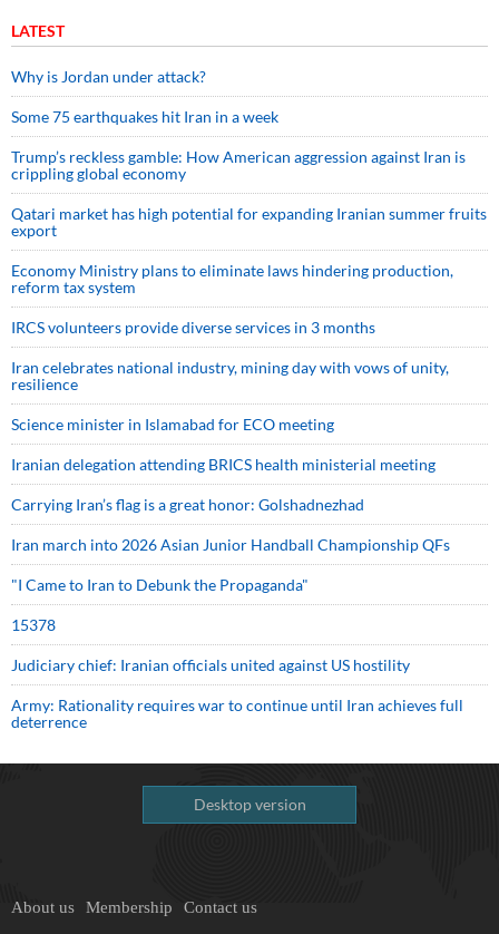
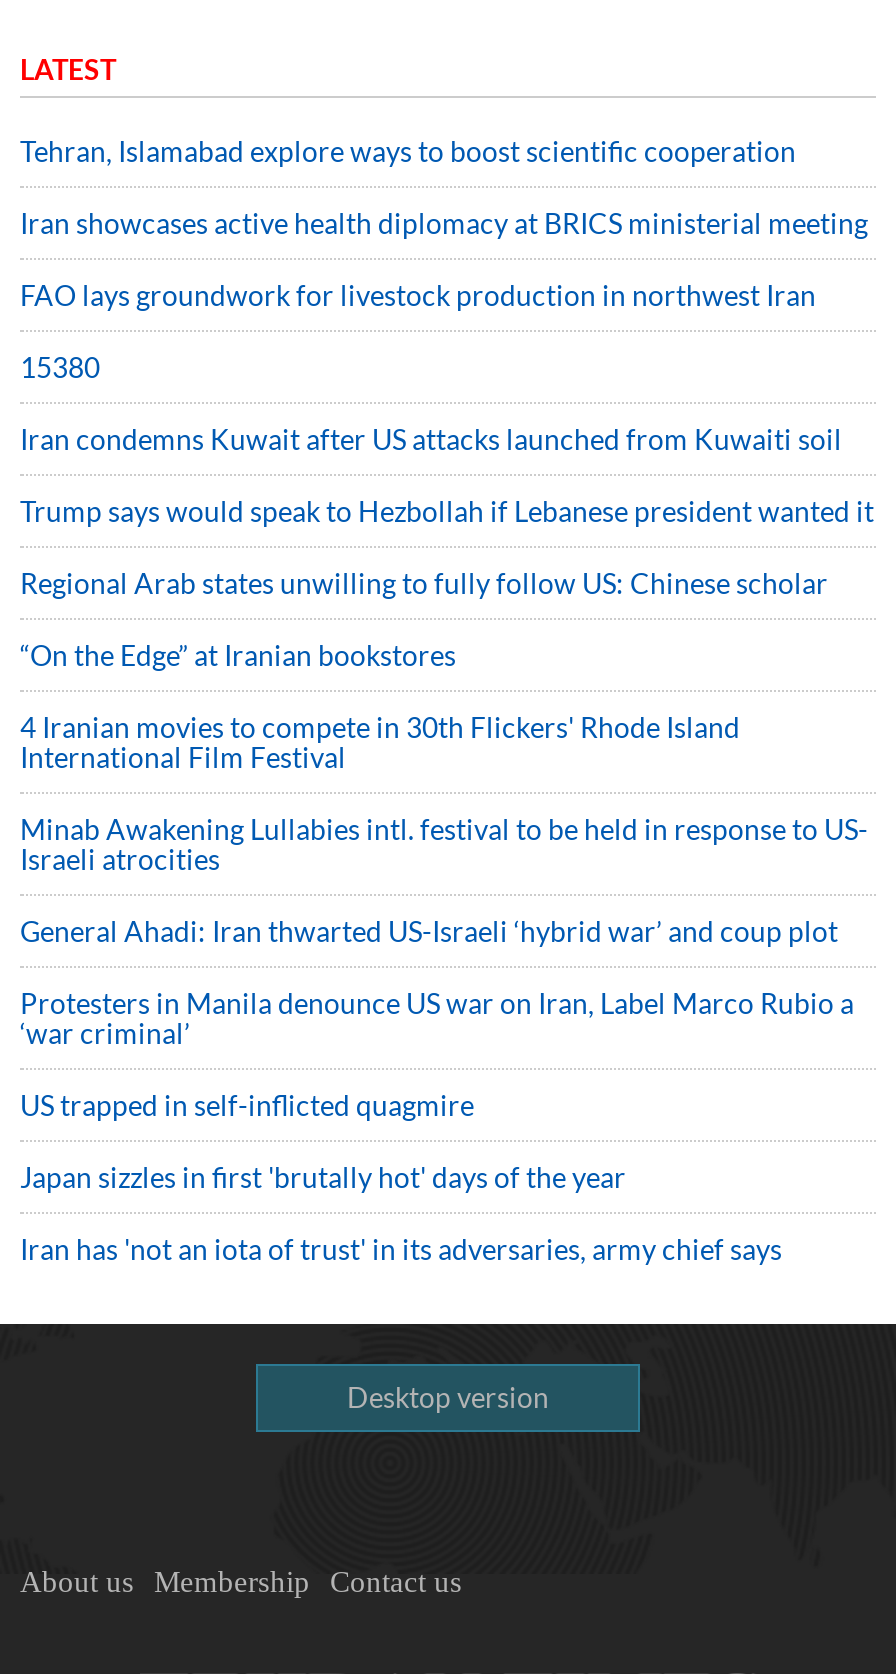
[11,67,206,86] Why is Jordan under attack? -> [20,134,796,168] Tehran, Islamabad explore ways to boost scientific cooperation
[11,107,278,126] Some 75 earthquakes hit Iran in a week -> [20,206,868,240] Iran showcases active health diplomacy at BRICS ministerial meeting
[11,147,466,183] Trump’s reckless gamble: How American aggression against Iran is | crippling global economy -> [20,278,816,312] FAO lays groundwork for livestock production in northwest Iran
[11,204,487,240] Qatari market has high potential for expanding Iranian summer fruits | export -> [20,350,100,384] 15380
[11,261,453,297] Economy Ministry plans to eliminate laws hindering production, | reform tax system -> [20,422,842,456] Iran condemns Kuwait after US attacks launched from Kuwaiti soil
[11,318,375,337] IRCS volunteers provide diverse services in 3 months -> [20,494,874,528] Trump says would speak to Hezbollah if Lebanese president wanted it
[11,358,449,394] Iran celebrates national industry, mining day with vows of unity, | resilience -> [20,566,828,600] Regional Arab states unwilling to fully follow US: Chinese scholar
[11,415,334,434] Science minister in Islamabad for ECO meeting -> [20,638,456,672] “On the Edge” at Iranian bookstores
[11,455,436,474] Iranian delegation attending BRICS health ministerial meeting -> [20,710,740,774] 4 Iranian movies to compete in 30th Flickers' Rhode Island | International Film Festival
[11,495,364,514] Carrying Iran’s flag is a great honor: Golshadnezhad -> [20,812,868,876] Minab Awakening Lullabies intl. festival to be held in response to US- | Israeli atrocities
[11,535,450,554] Iran march into 2026 Asian Junior Handball Championship QFs -> [20,914,838,948] General Ahadi: Iran thwarted US-Israeli ‘hybrid war’ and coup plot
[11,575,309,594] "I Came to Iran to Debunk the Propaganda" -> [20,986,854,1050] Protesters in Manila denounce US war on Iran, Label Marco Rubio a | ‘war criminal’
[11,615,56,634] 15378 -> [20,1088,480,1122] US trapped in self-inflicted quagmire
[11,656,417,675] Judiciary chief: Iranian officials united against US hostility -> [20,1160,626,1194] Japan sizzles in first 'brutally hot' days of the year
[11,696,463,731] Army: Rationality requires war to continue until Iran achieves full | deterrence -> [20,1232,788,1266] Iran has 'not an iota of trust' in its adversaries, army chief says

